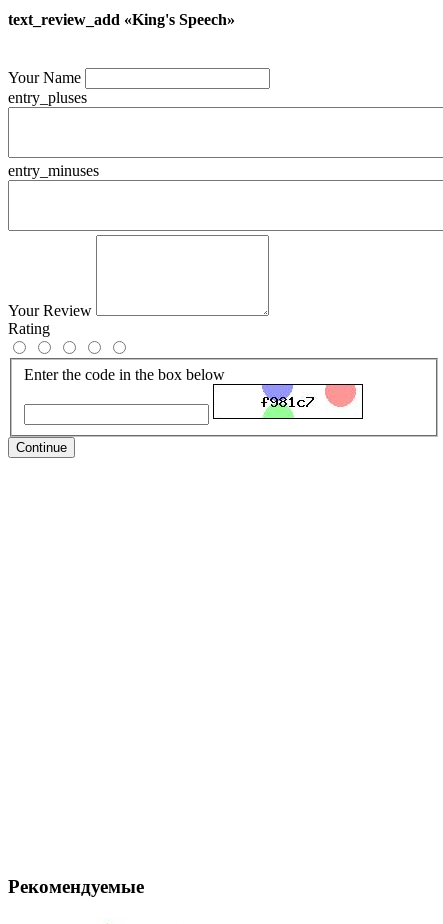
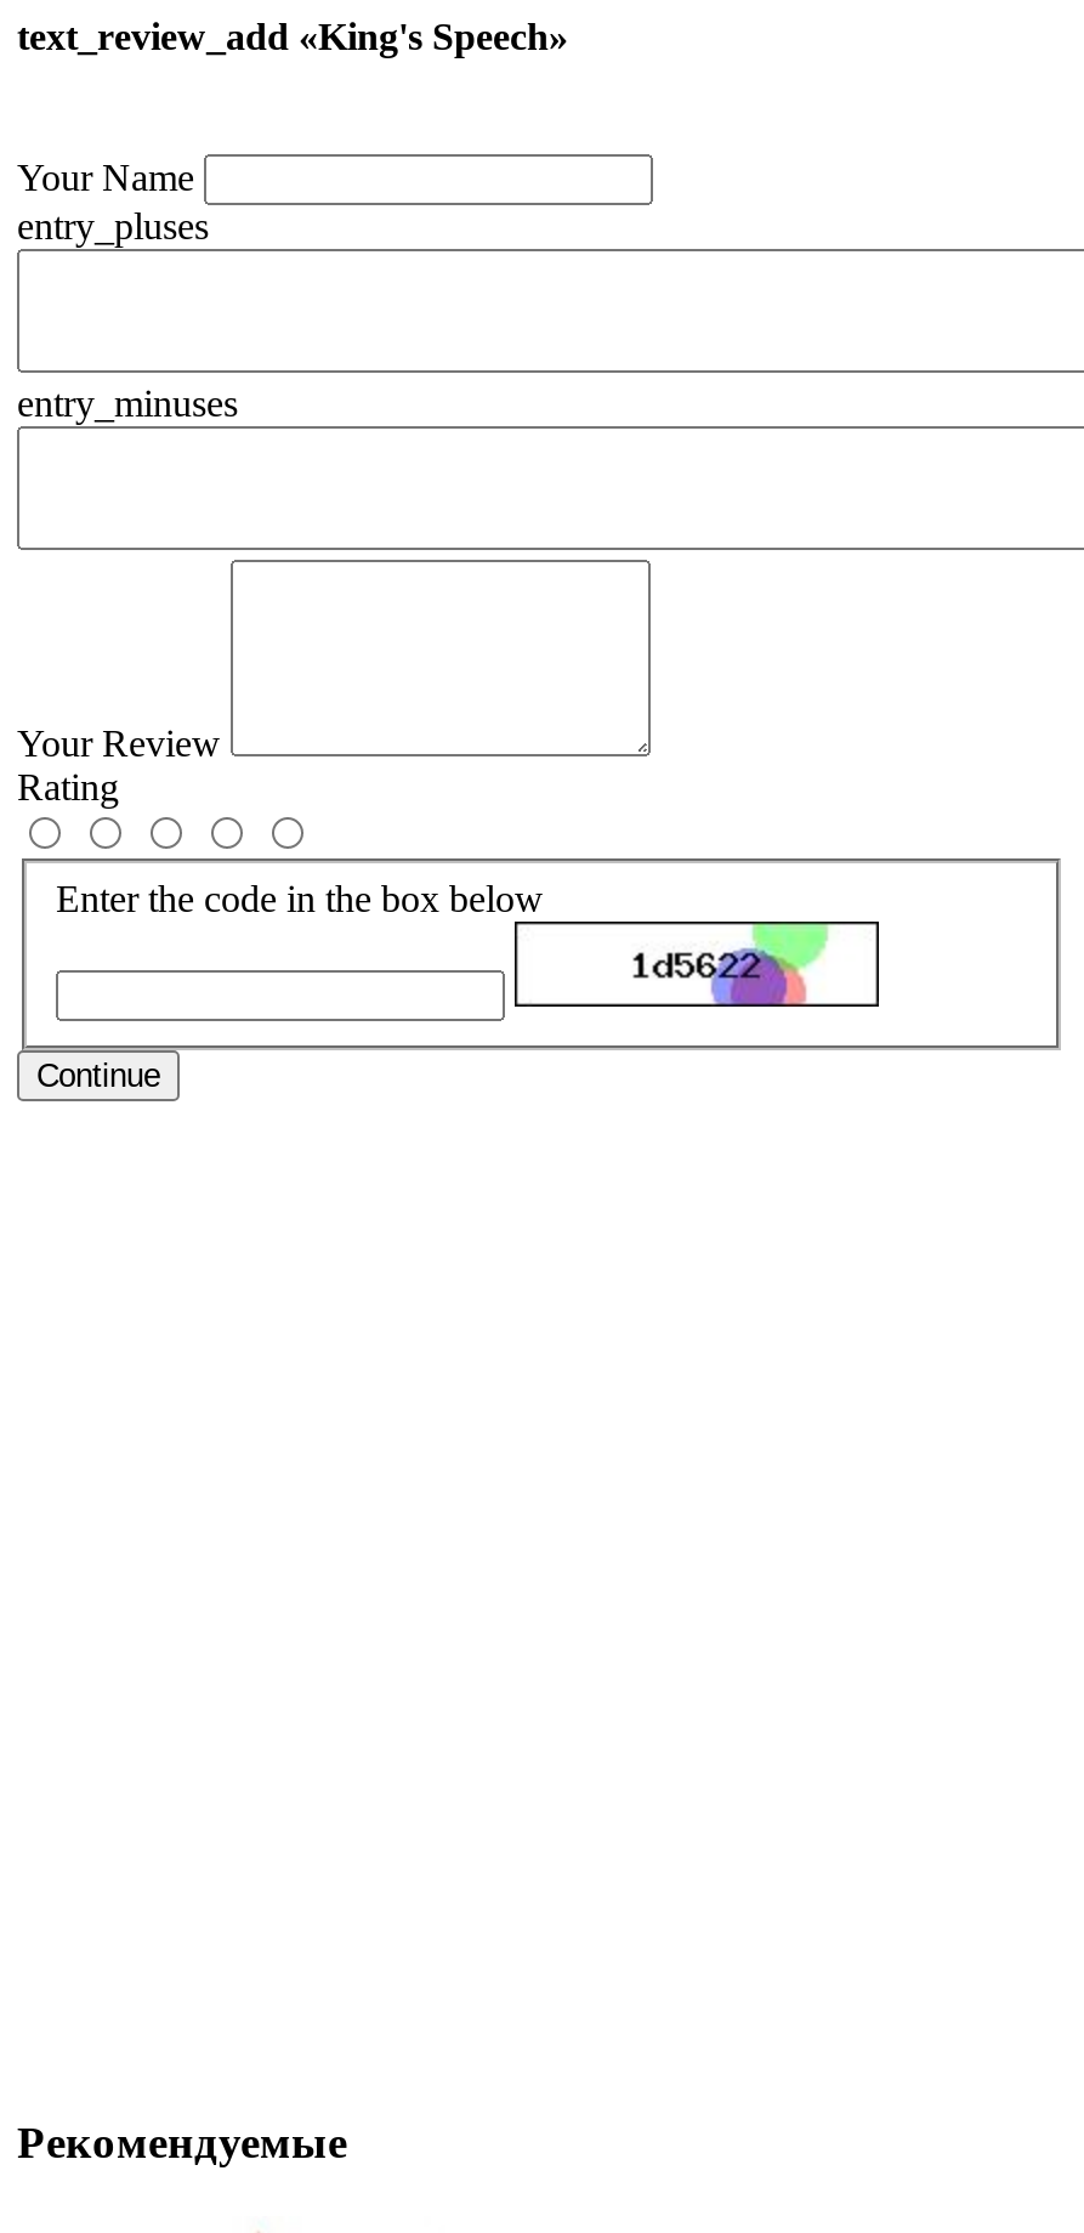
[260,383,357,419] [image] -> [631,919,862,1007] [image]

